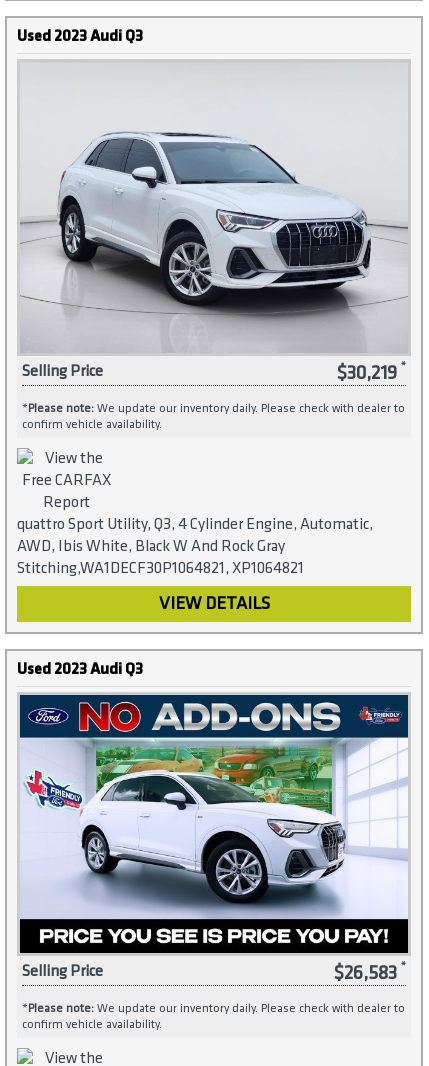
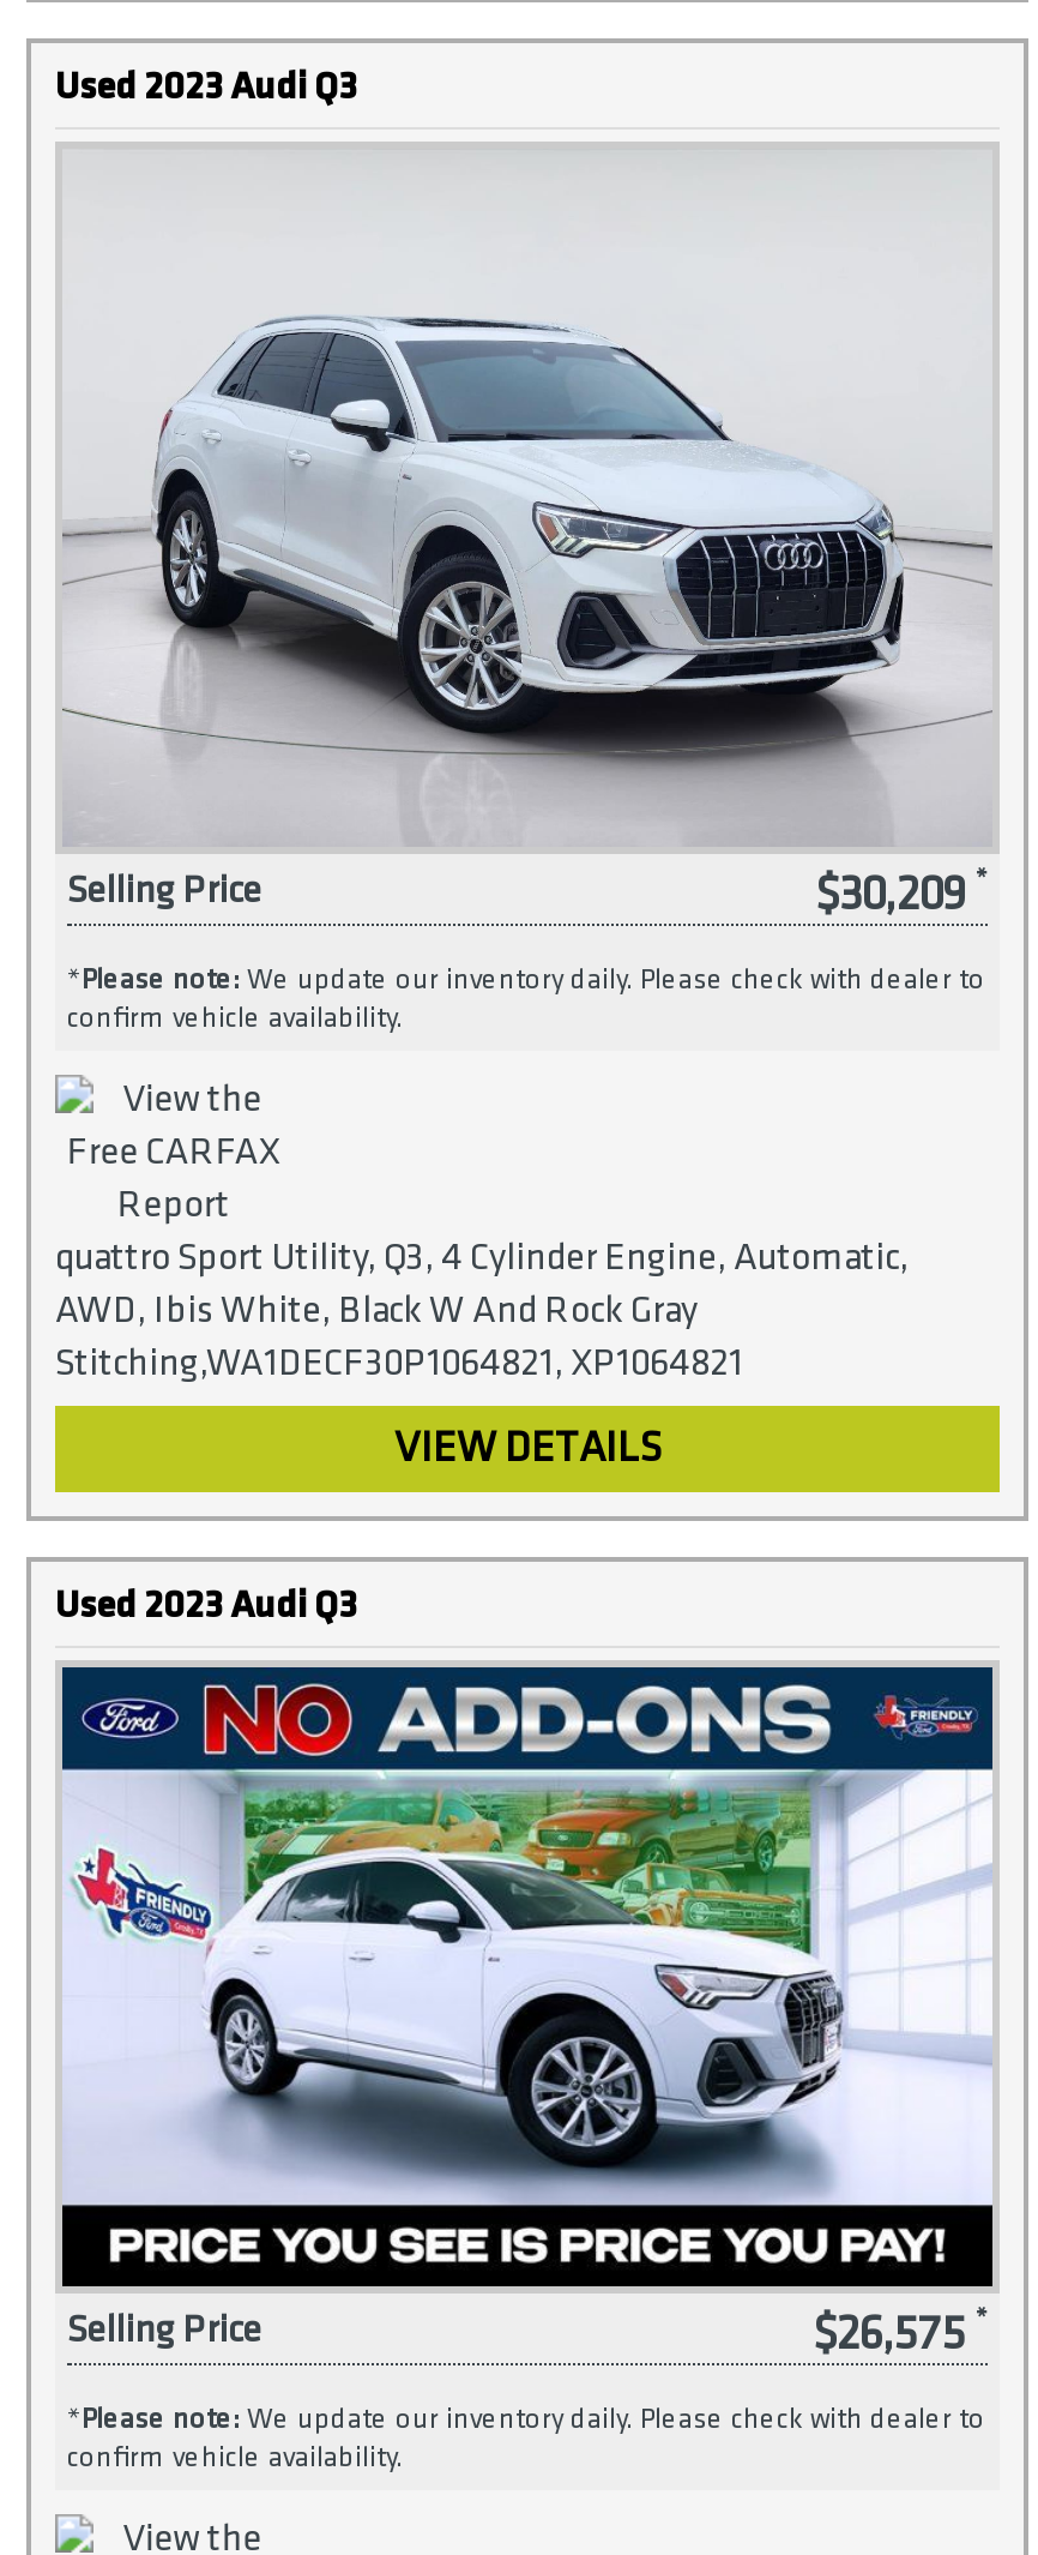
[337,360,401,384] $30,219 -> [815,865,976,922] $30,209
[334,961,401,985] $26,583 -> [813,2306,976,2364] $26,575

